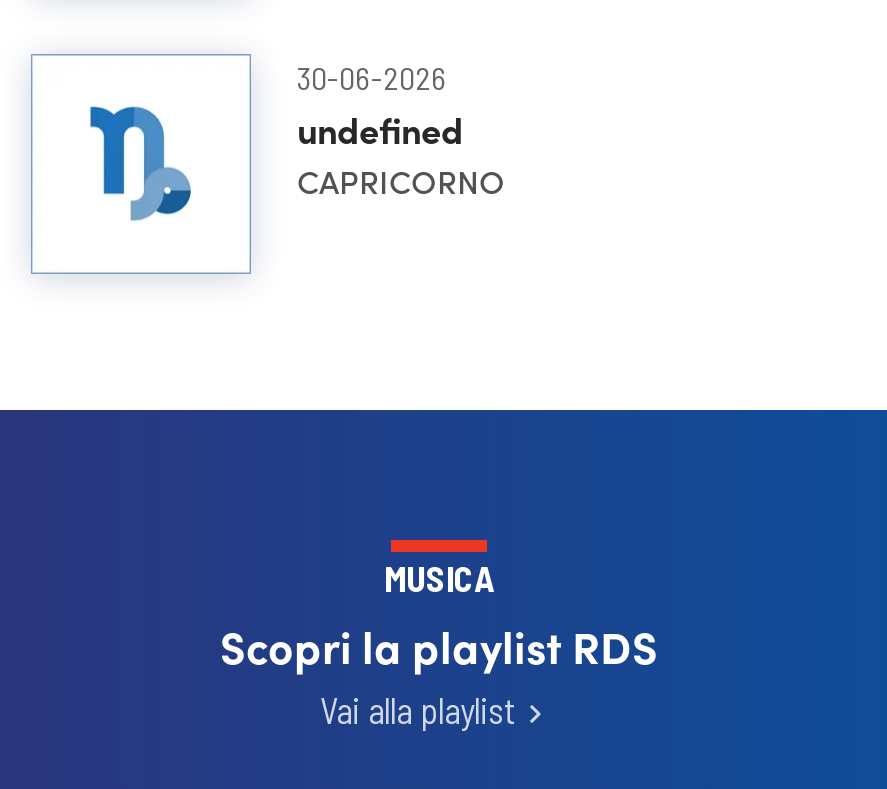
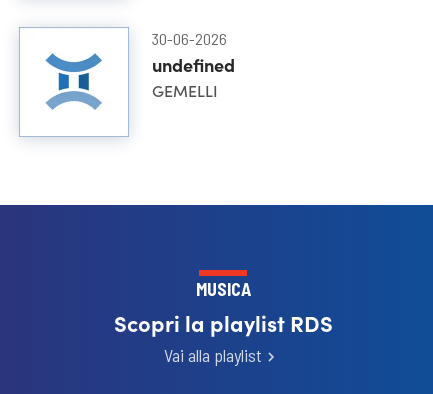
[85,104,195,222] [image] -> [45,53,103,110] [image]
[297,157,505,201] CAPRICORNO -> [152,78,218,100] GEMELLI

